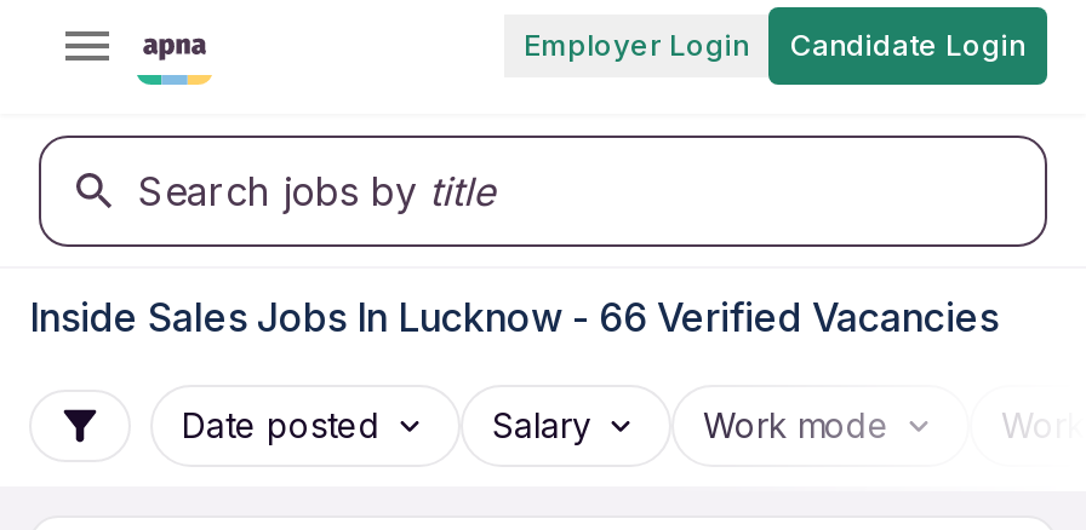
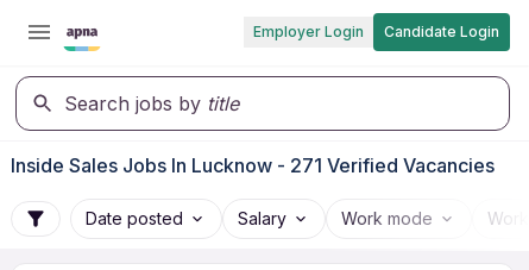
[29,293,999,341] Inside Sales Jobs In Lucknow - 66 Verified Vacancies -> [11,153,495,177] Inside Sales Jobs In Lucknow - 271 Verified Vacancies

